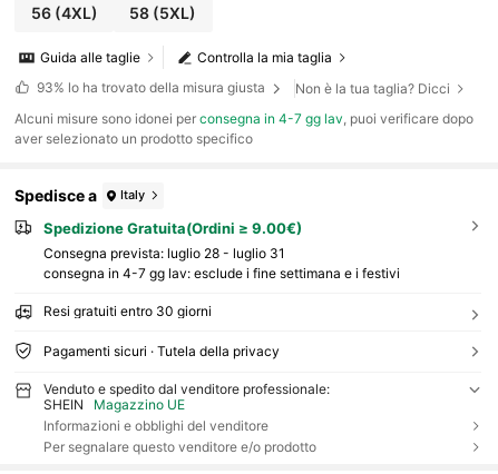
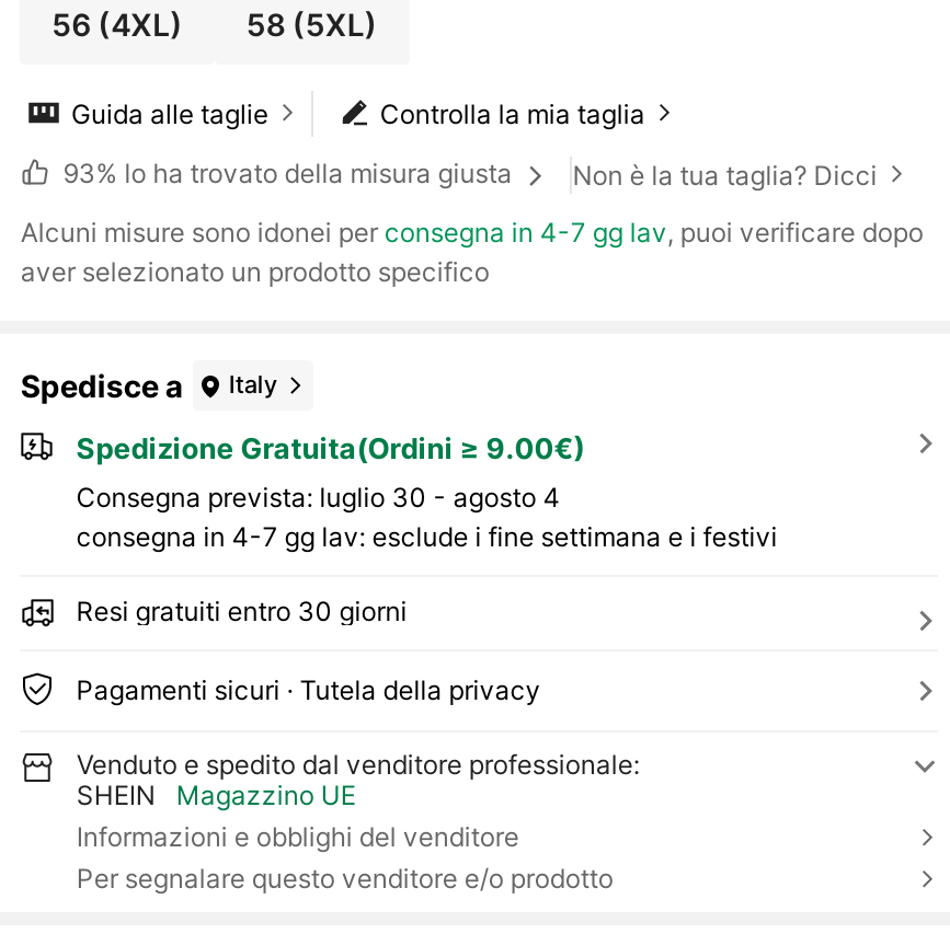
[43,244,285,261] Consegna prevista: luglio 28 - luglio 31 -> [76,481,560,514] Consegna prevista: luglio 30 - agosto 4

